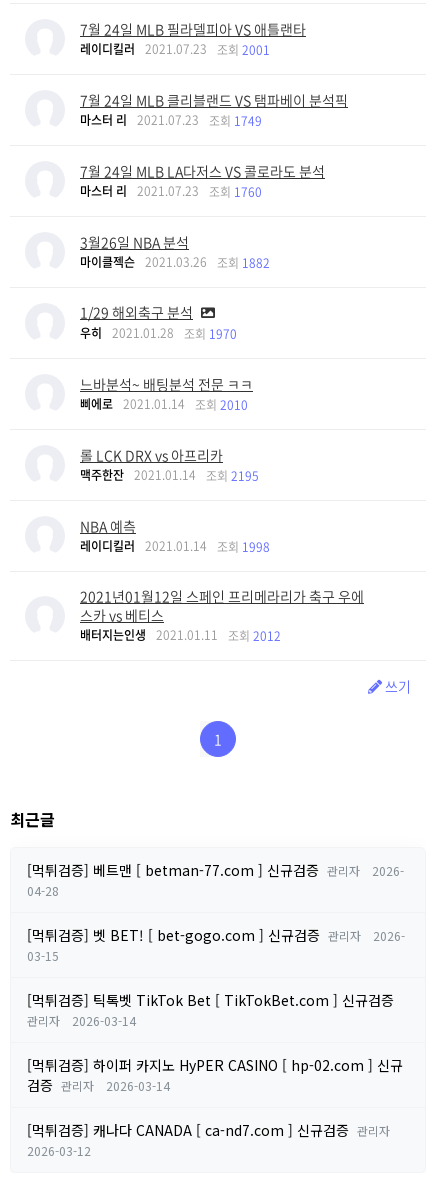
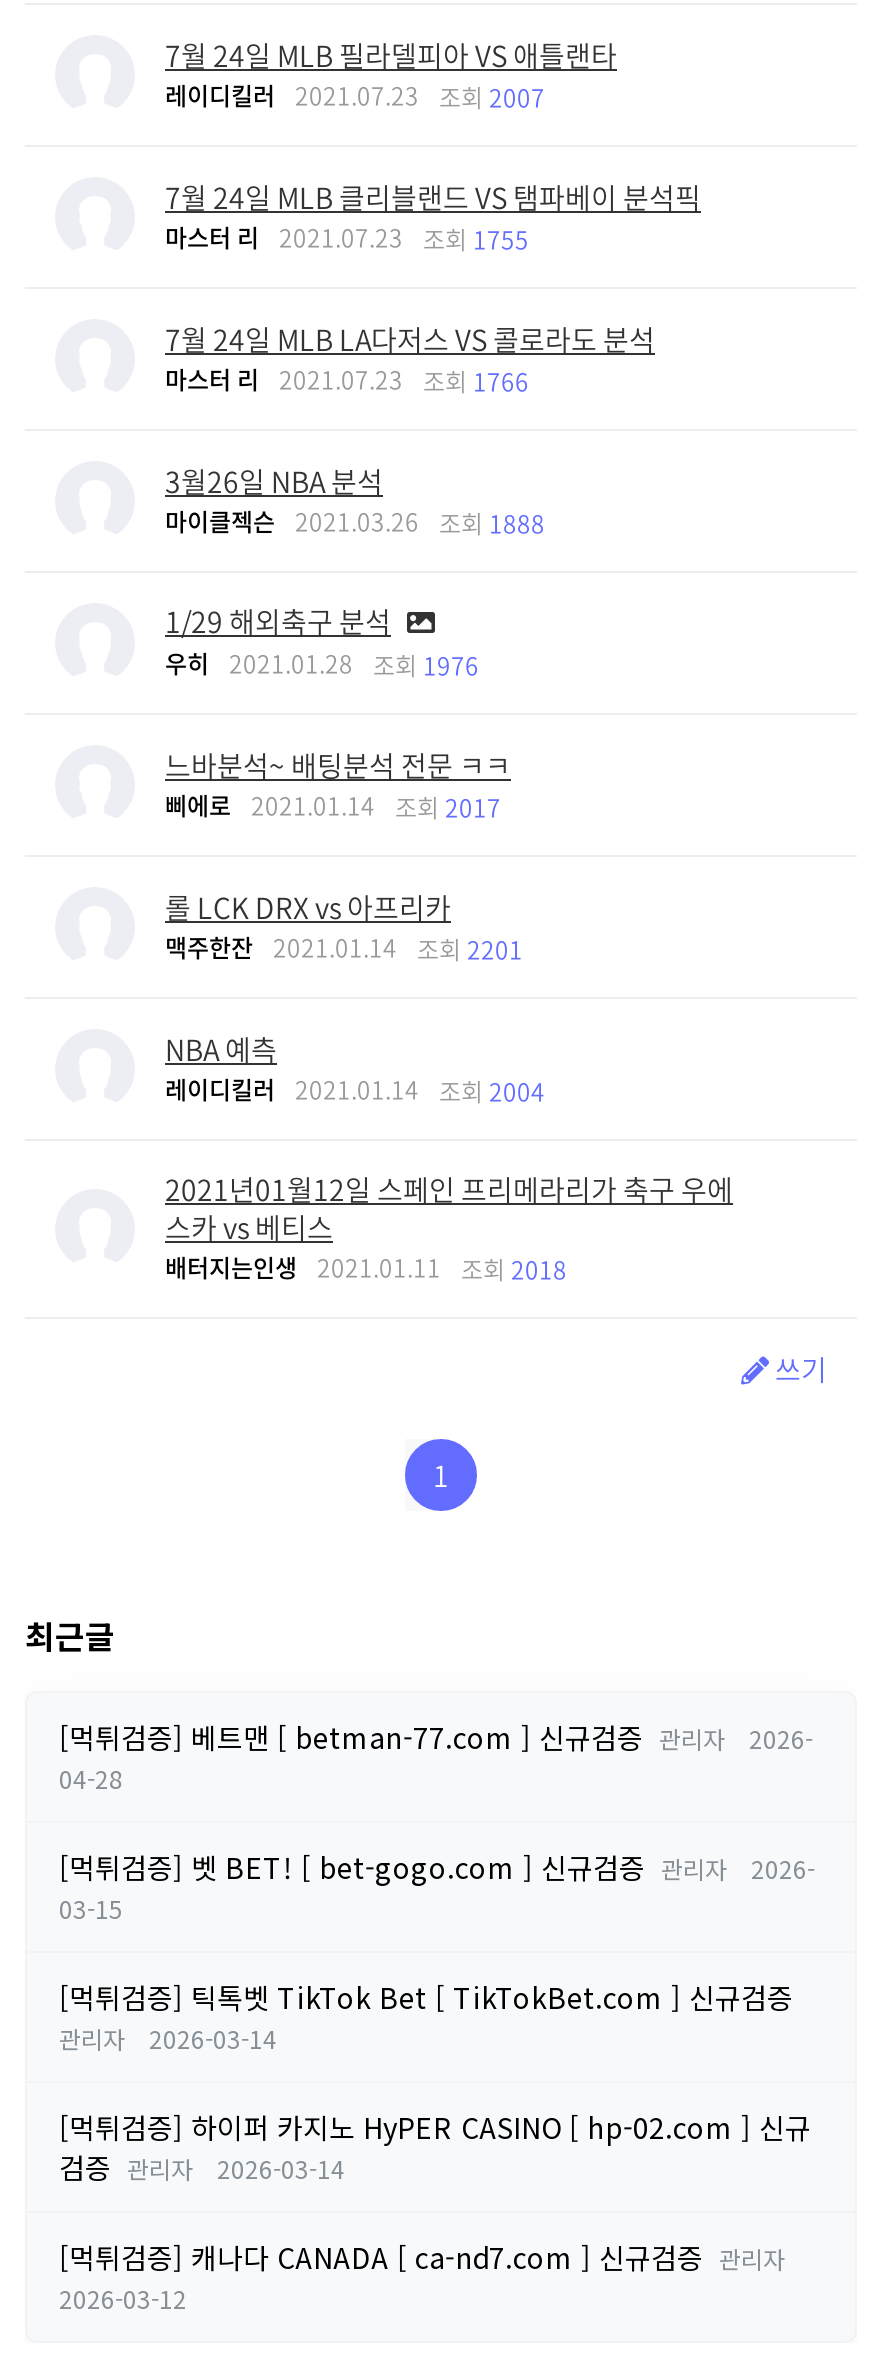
[80,39,270,58] 레이디킬러 2021.07.23 조회 2001 -> [165,76,545,114] 레이디킬러 2021.07.23 조회 2007
[80,110,262,129] 마스터 리 2021.07.23 조회 1749 -> [165,218,529,256] 마스터 리 2021.07.23 조회 1755
[80,181,262,200] 마스터 리 2021.07.23 조회 1760 -> [165,360,529,398] 마스터 리 2021.07.23 조회 1766
[80,252,270,271] 마이클젝슨 2021.03.26 조회 1882 -> [165,502,545,540] 마이클젝슨 2021.03.26 조회 1888
[80,324,237,343] 우히 2021.01.28 조회 1970 -> [165,645,479,683] 우히 2021.01.28 조회 1976
[80,394,248,413] 삐에로 2021.01.14 조회 2010 -> [165,786,501,824] 삐에로 2021.01.14 조회 2017
[80,465,259,484] 맥주한잔 2021.01.14 조회 2195 -> [165,928,523,966] 맥주한잔 2021.01.14 조회 2201
[80,536,270,555] 레이디킬러 2021.01.14 조회 1998 -> [165,1070,545,1108] 레이디킬러 2021.01.14 조회 2004
[80,626,281,645] 배터지는인생 2021.01.11 조회 2012 -> [165,1249,567,1287] 배터지는인생 2021.01.11 조회 2018

